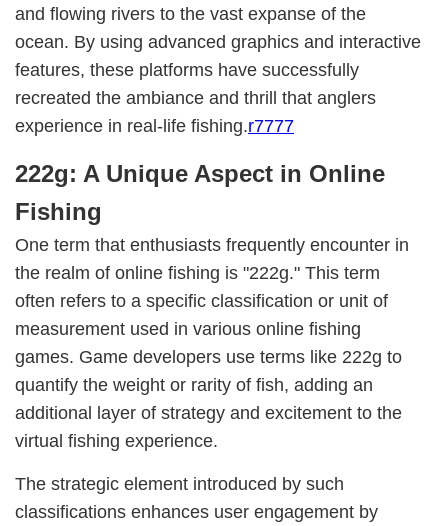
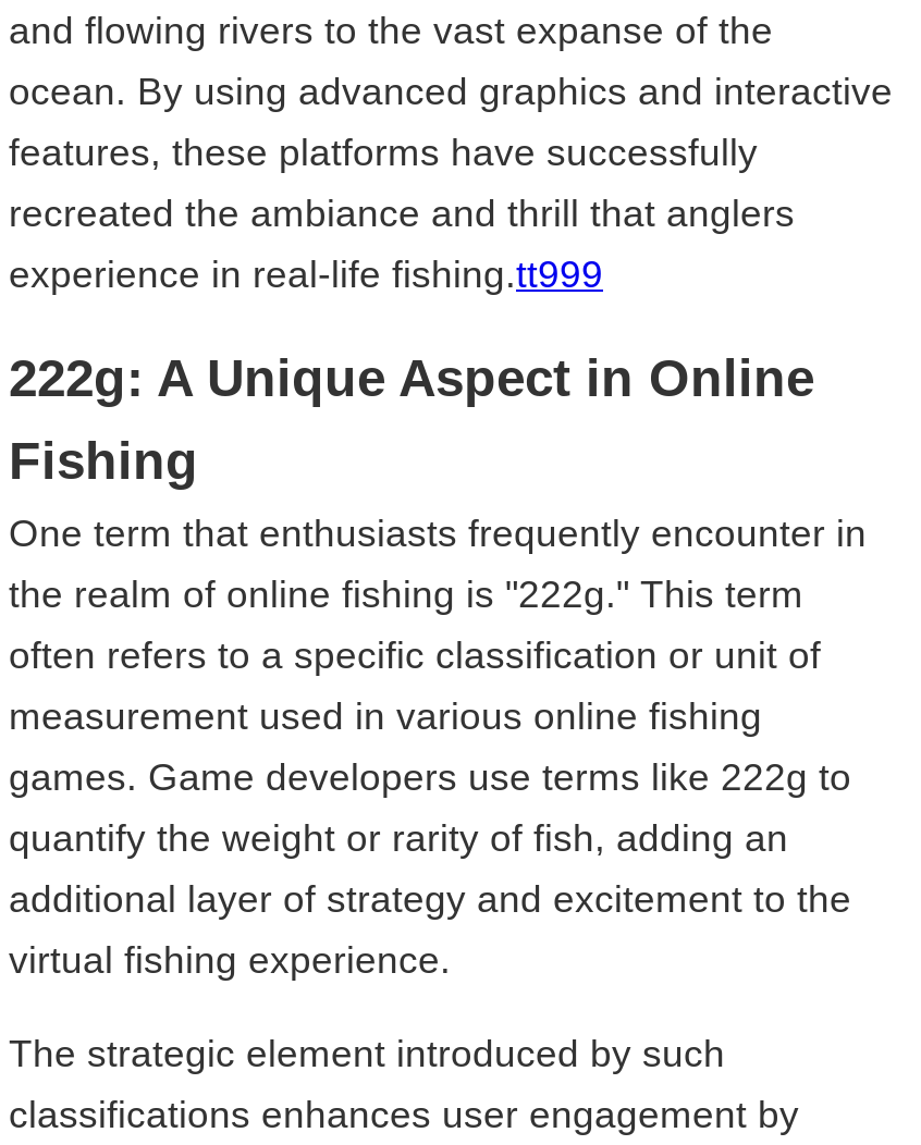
[15,116,294,136] experience in real-life fishing.r7777 -> [9,253,603,296] experience in real-life fishing.tt999

